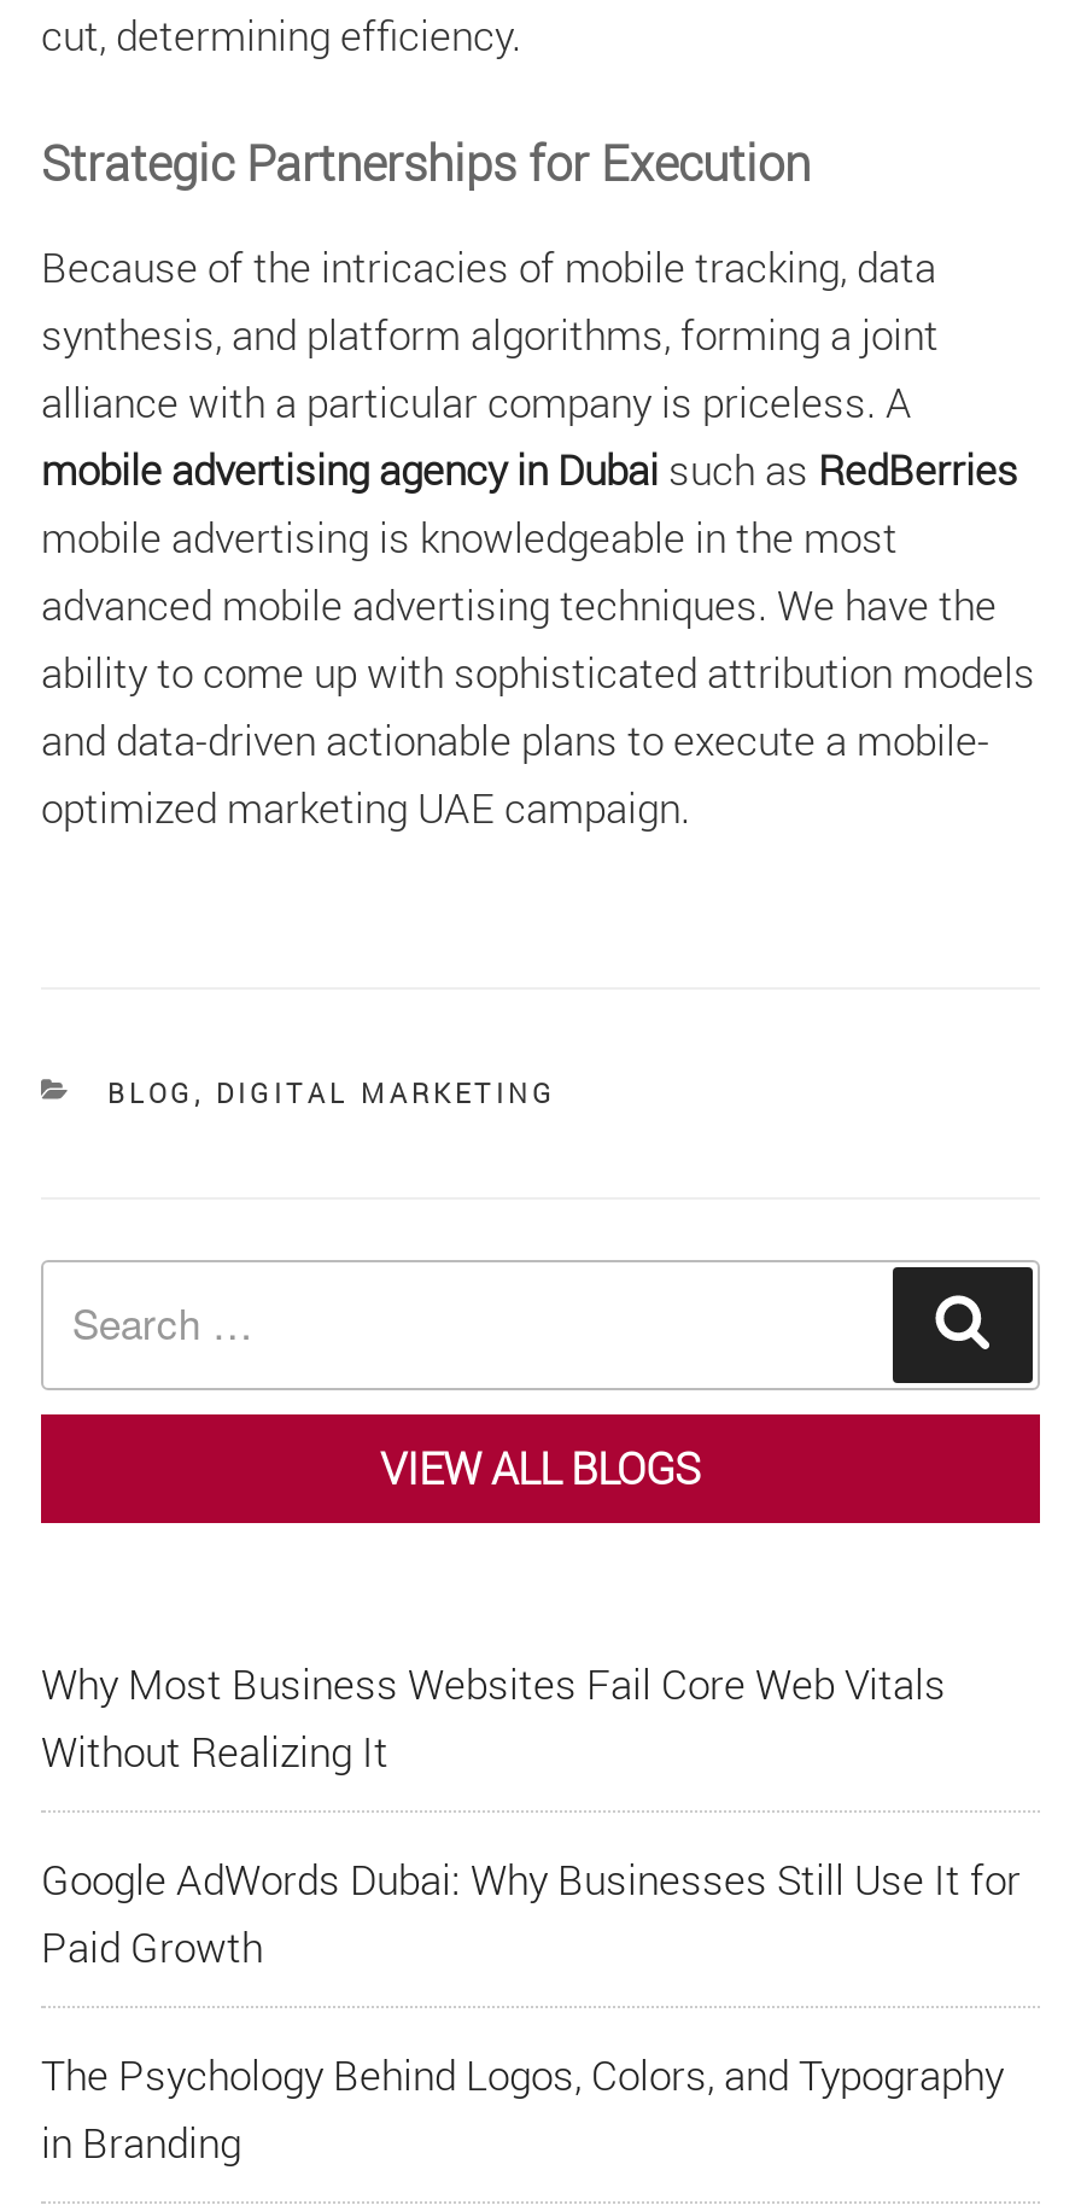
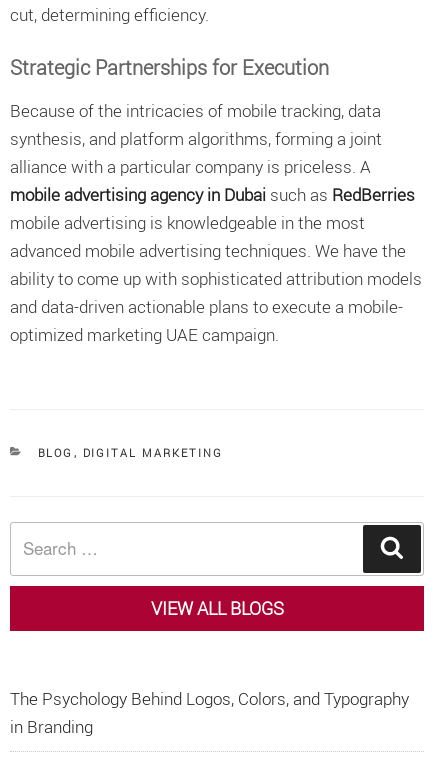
[41,1657,1021,1976] Why Most Business Websites Fail Core Web Vitals | Without Realizing It | Google AdWords Dubai: Why Businesses Still Use It for | Paid Growth -> none

